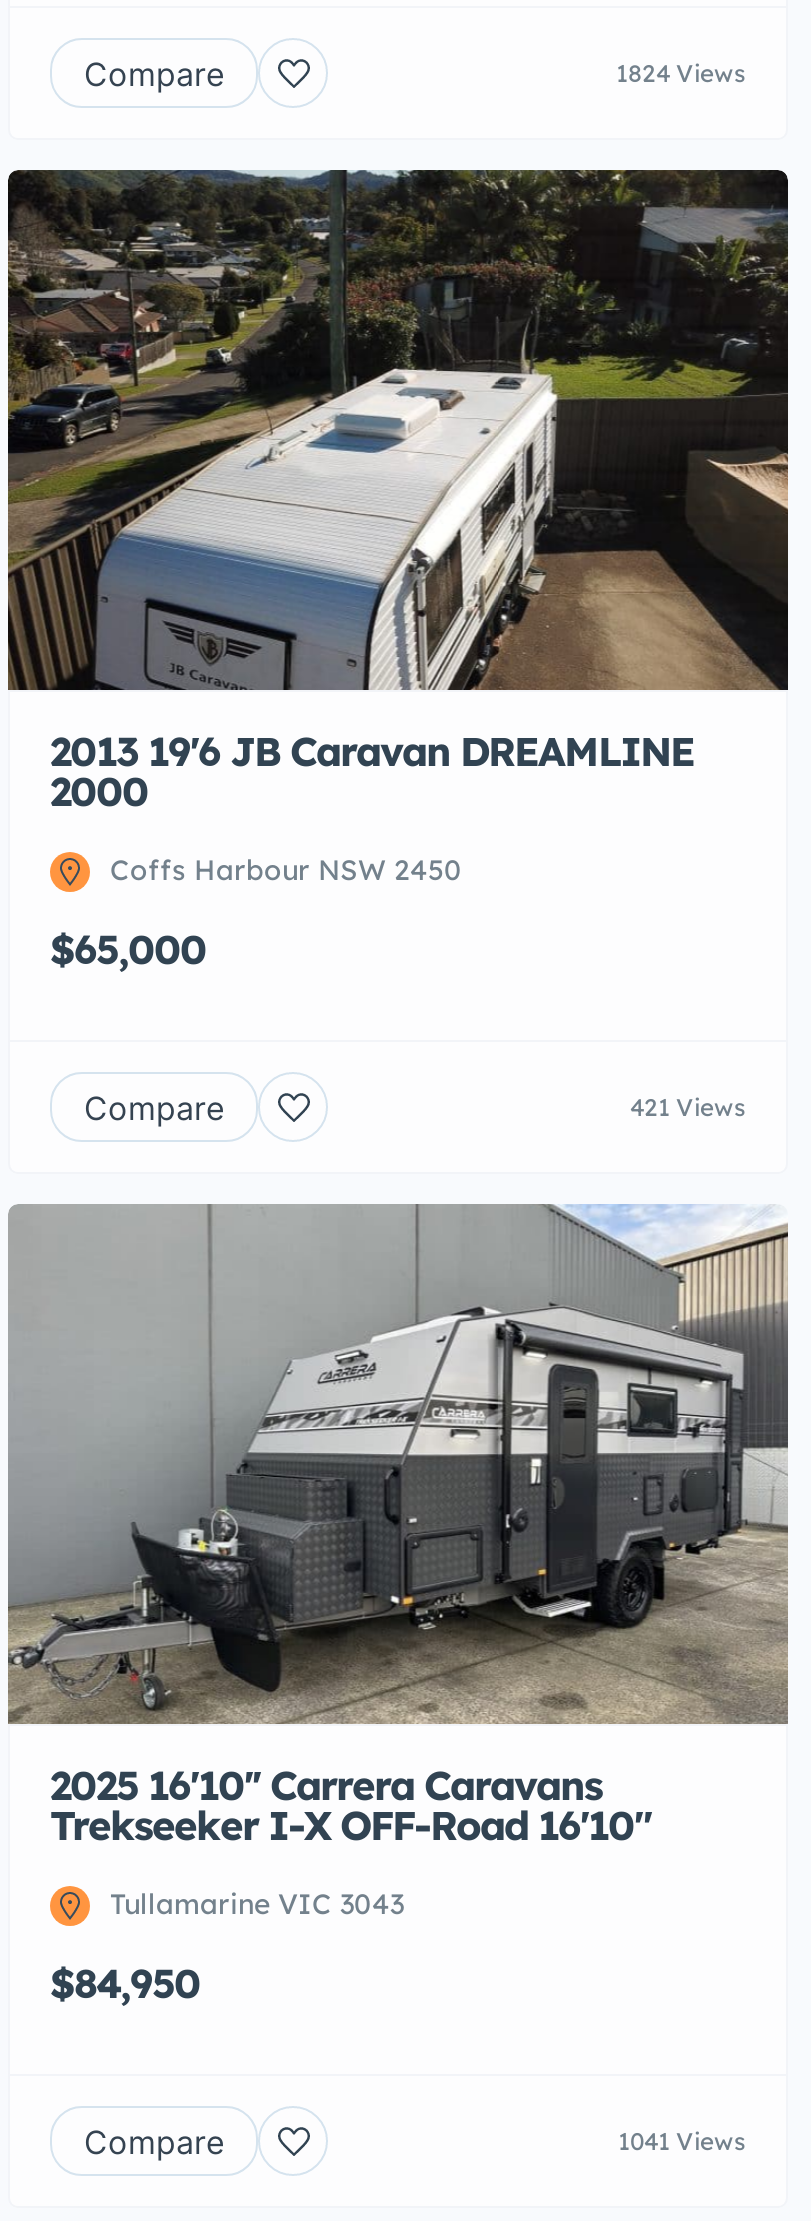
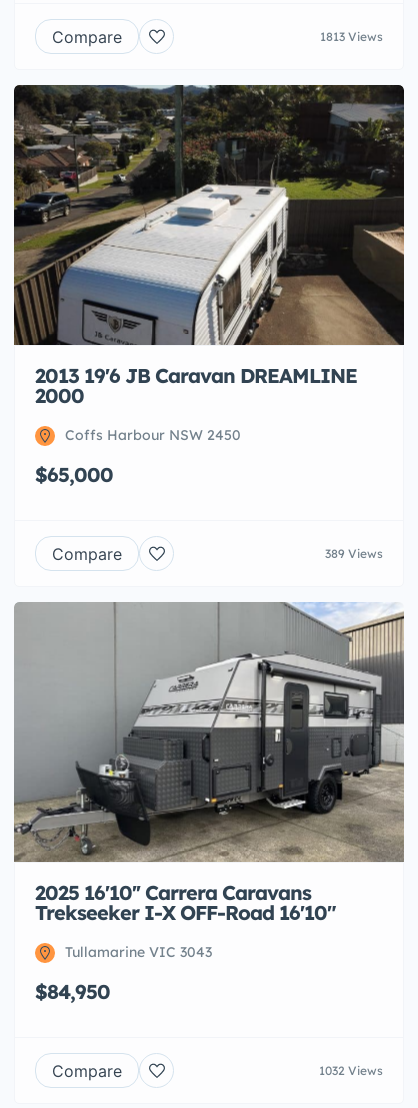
[616,58,746,88] 1824 Views -> [320,29,383,44] 1813 Views
[630,1092,746,1122] 421 Views -> [325,546,383,561] 389 Views
[618,2126,746,2156] 1041 Views -> [319,1063,383,1078] 1032 Views

